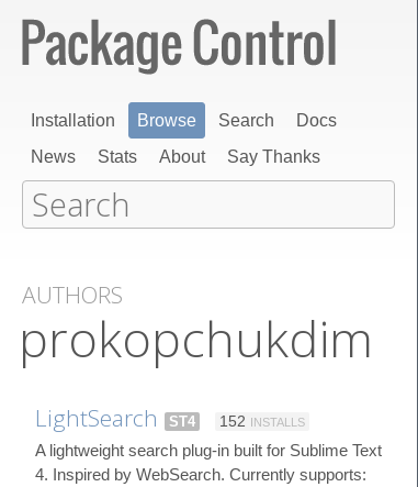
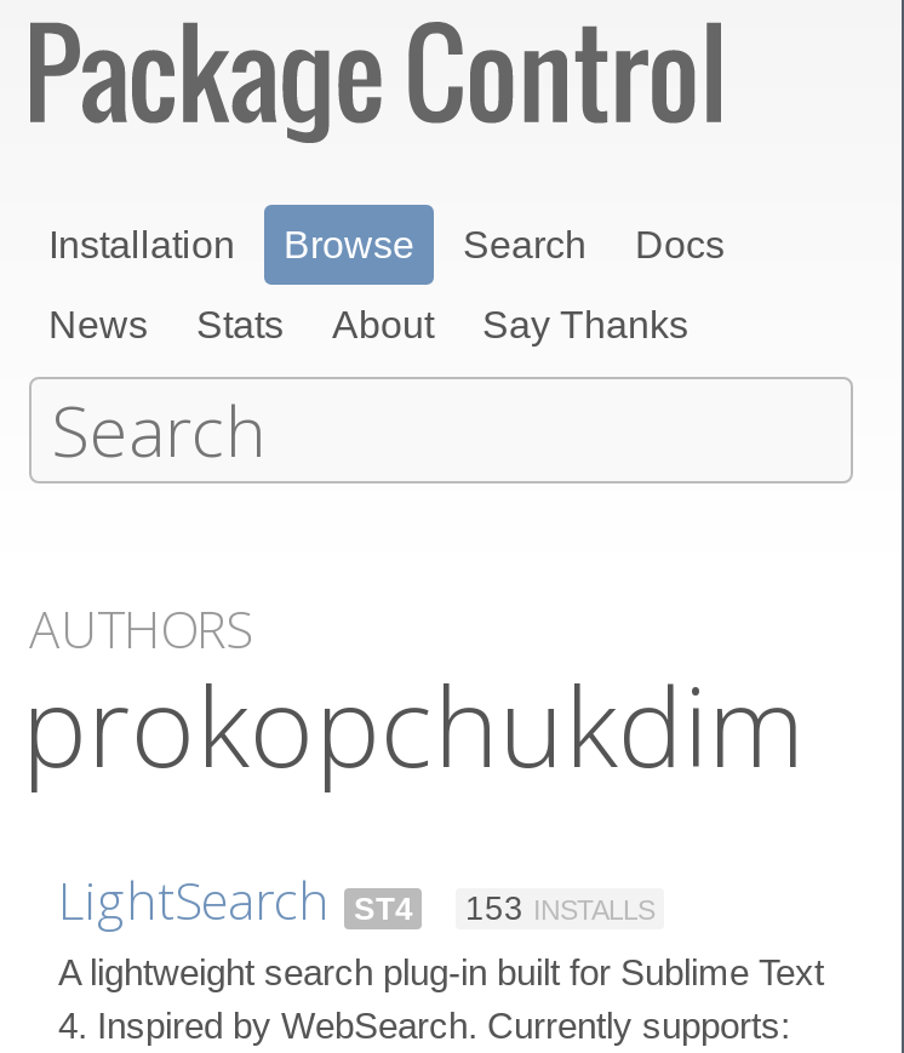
[35,402,305,433] LightSearch ST4 152 INSTALLS -> [58,865,654,933] LightSearch ST4 153 INSTALLS

